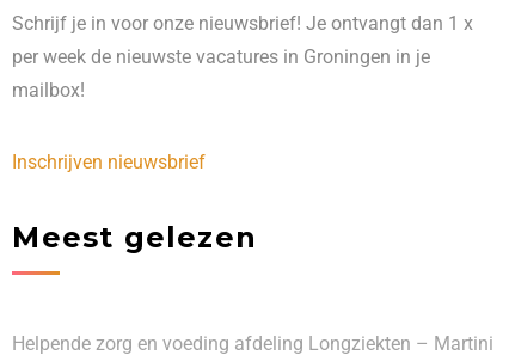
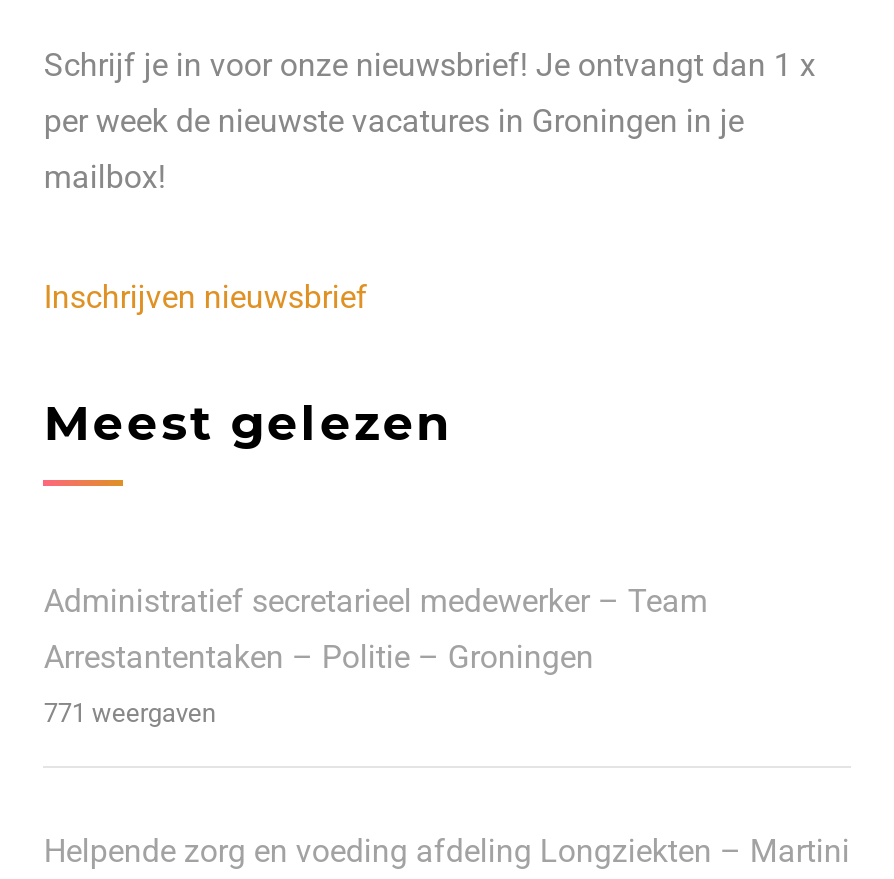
none -> [44,582,708,728] Administratief secretarieel medewerker – Team | Arrestantentaken – Politie – Groningen | 771 weergaven

